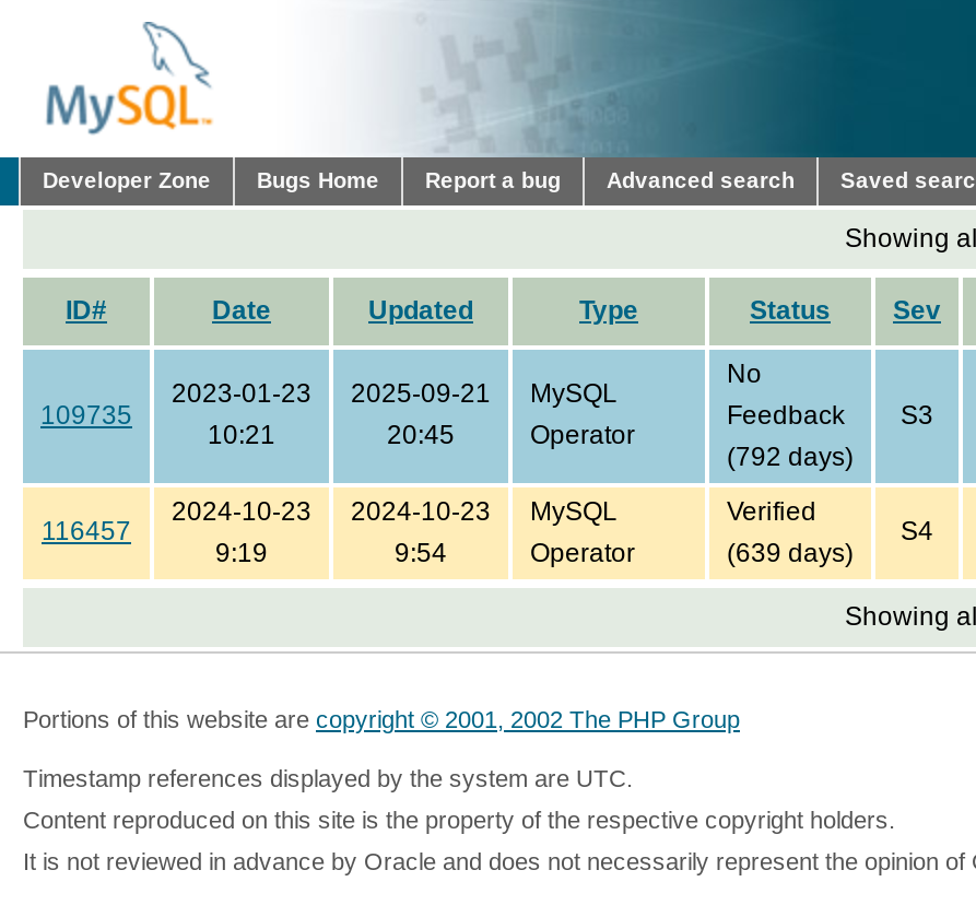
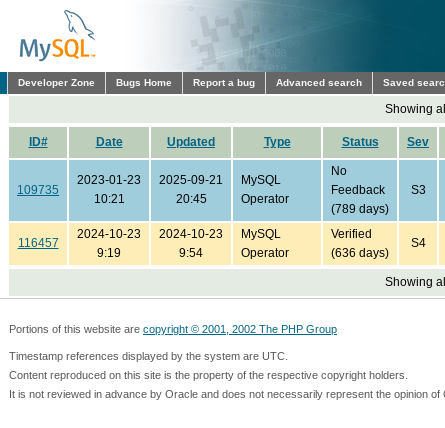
[727,442,854,472] (792 days) -> [331,202,389,216] (789 days)
[727,538,854,568] (639 days) -> [331,246,389,260] (636 days)

